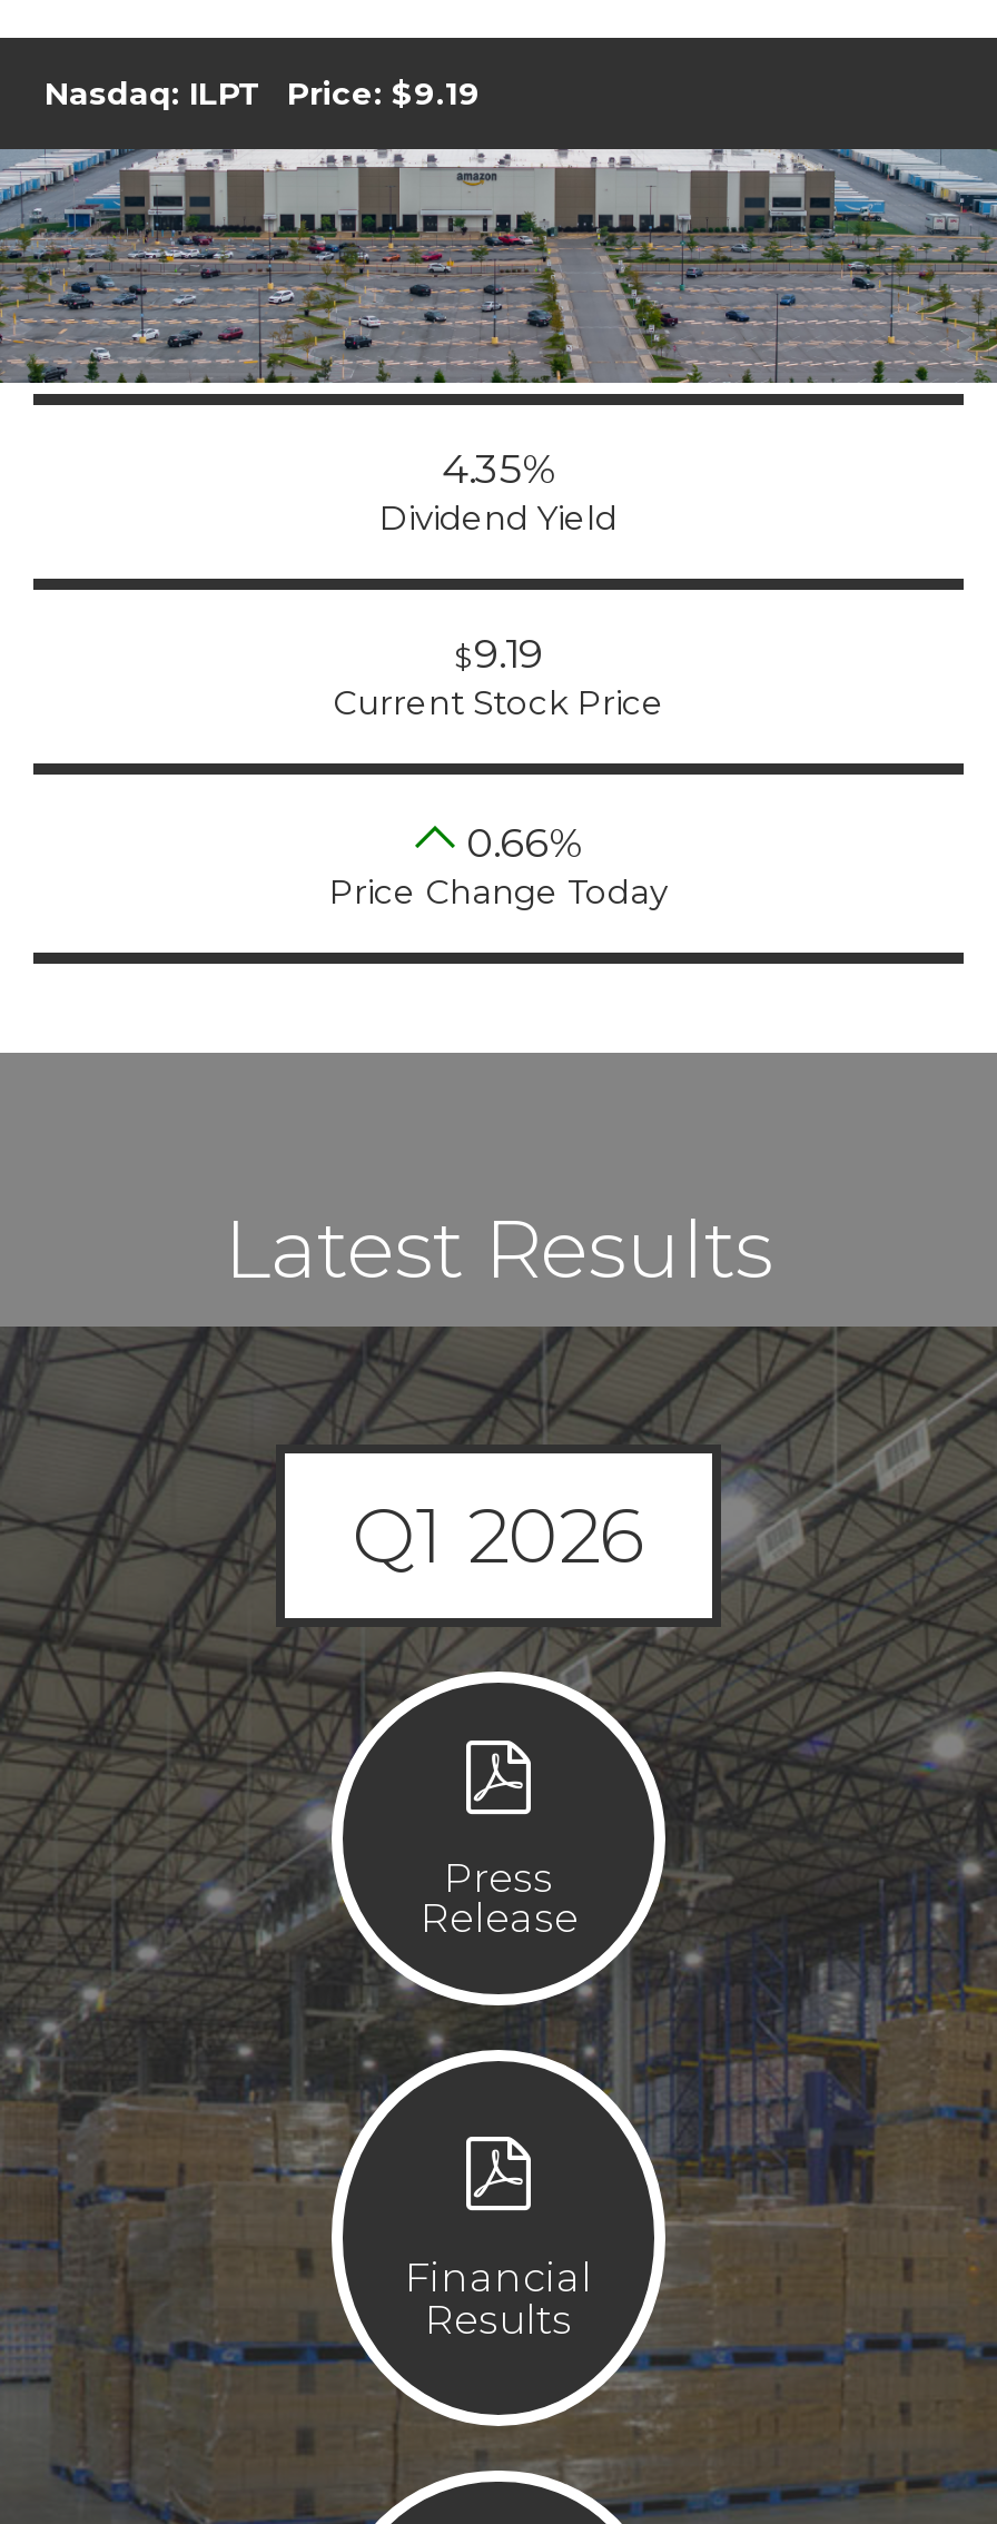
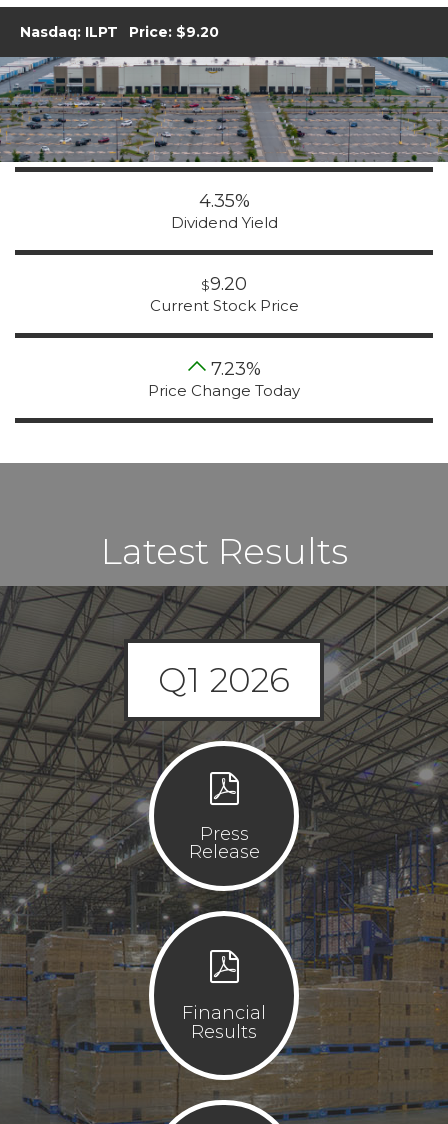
[45,73,481,114] Nasdaq: ILPT Price: 9.19 -> [20,23,219,41] Nasdaq: ILPT Price: 9.20
[474,630,543,679] 9.19 -> [210,273,247,295] 9.20
[466,819,549,868] 0.66 -> [210,358,245,380] 7.23

